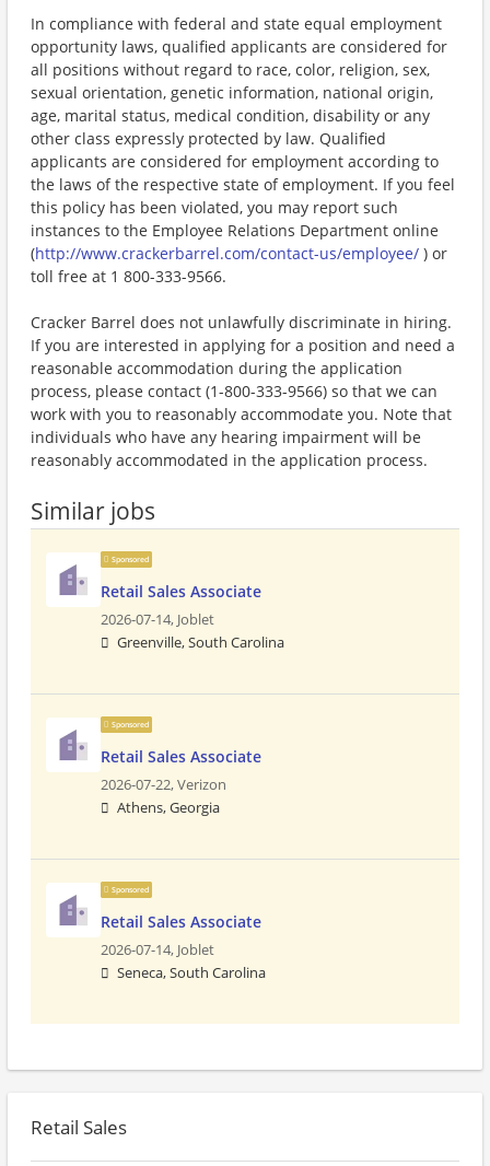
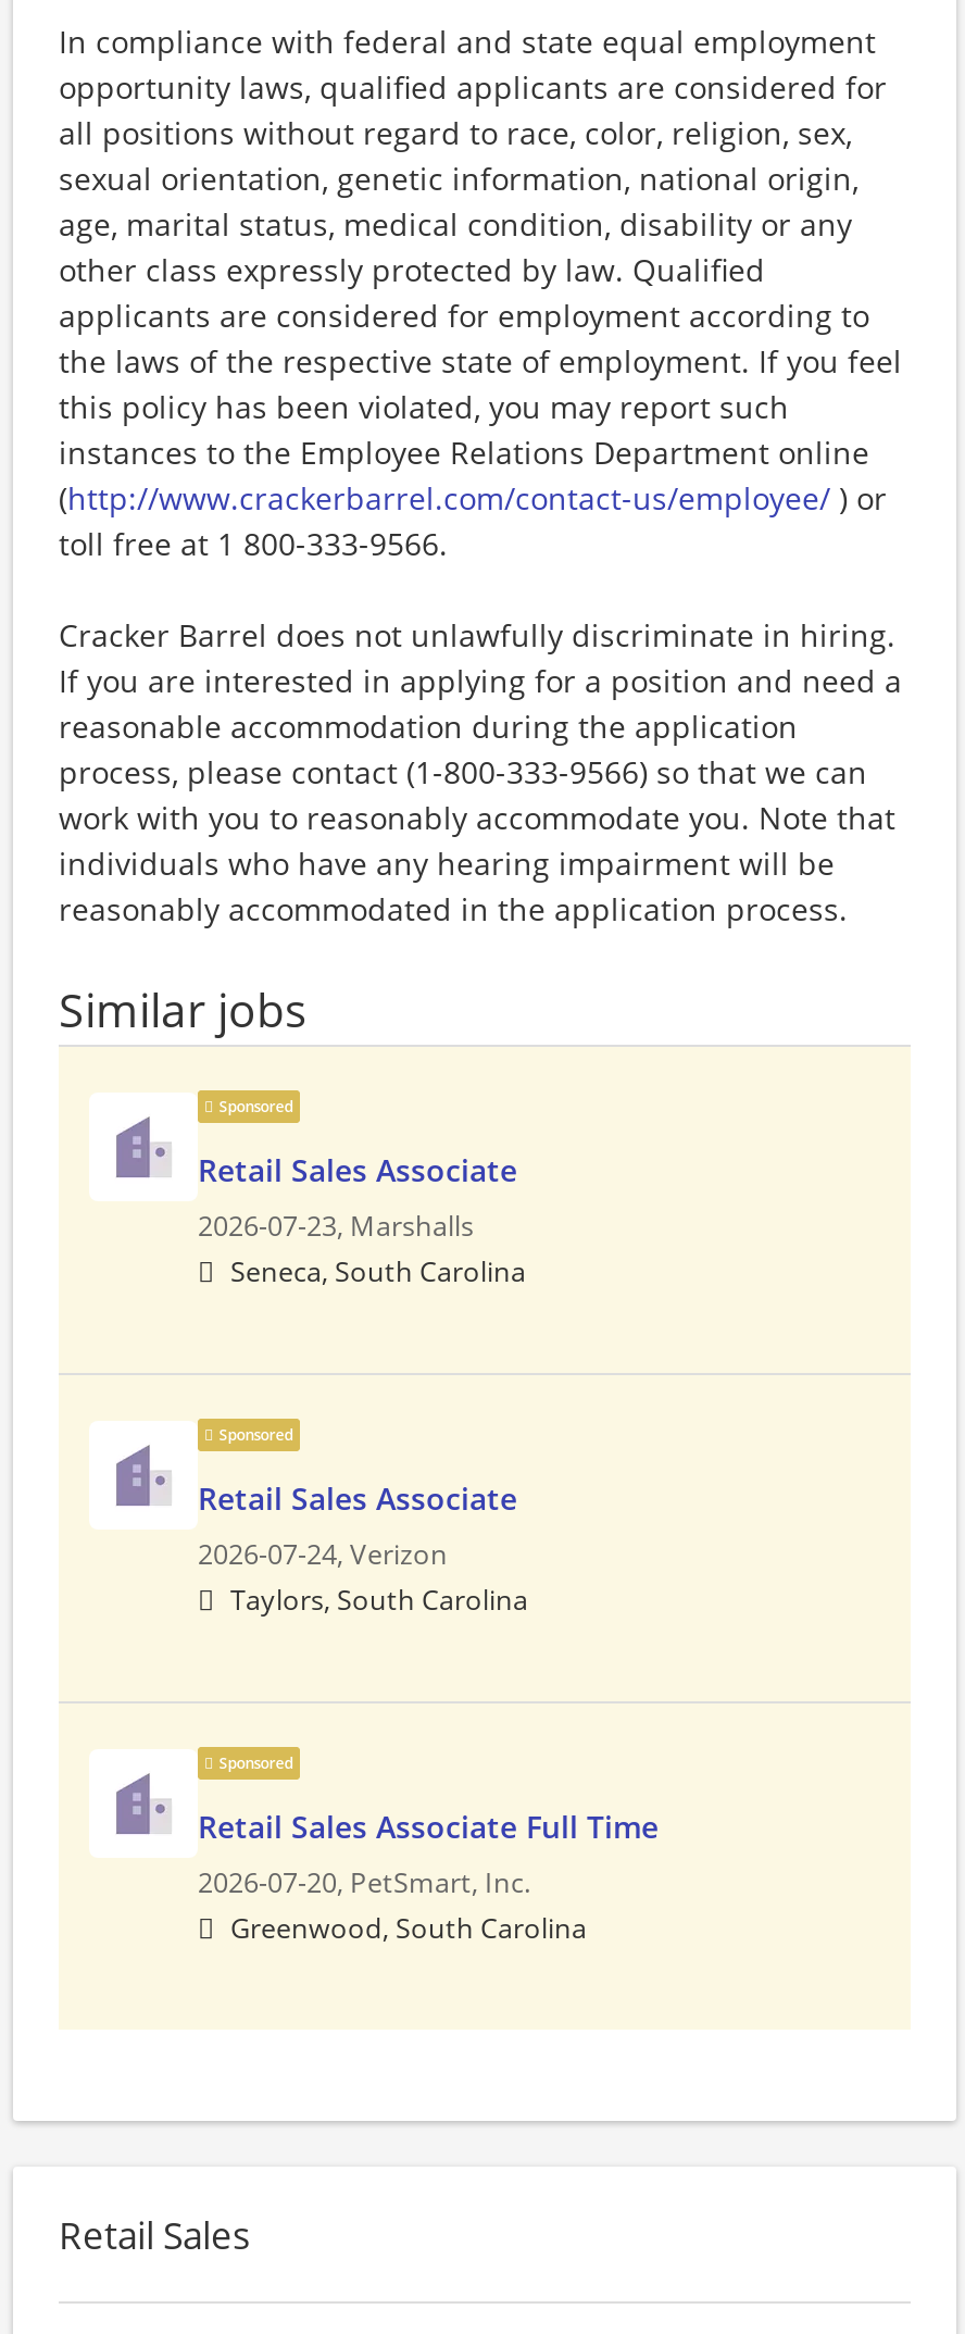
[101,610,284,652] 2026-07-14, Joblet | Greenville, South Carolina -> [198,1208,474,1245] 2026-07-23, Marshalls
[101,776,226,817] 2026-07-22, Verizon | Athens, Georgia -> [198,1536,528,1619] 2026-07-24, Verizon | Taylors, South Carolina
[101,911,261,959] Retail Sales Associate | 2026-07-14, Joblet -> [198,1806,659,1947] Retail Sales Associate Full Time | 2026-07-20, PetSmart, Inc. | Greenwood, South Carolina
moved [117,964,266,982] -> [230,1253,526,1290]: Seneca, South Carolina

